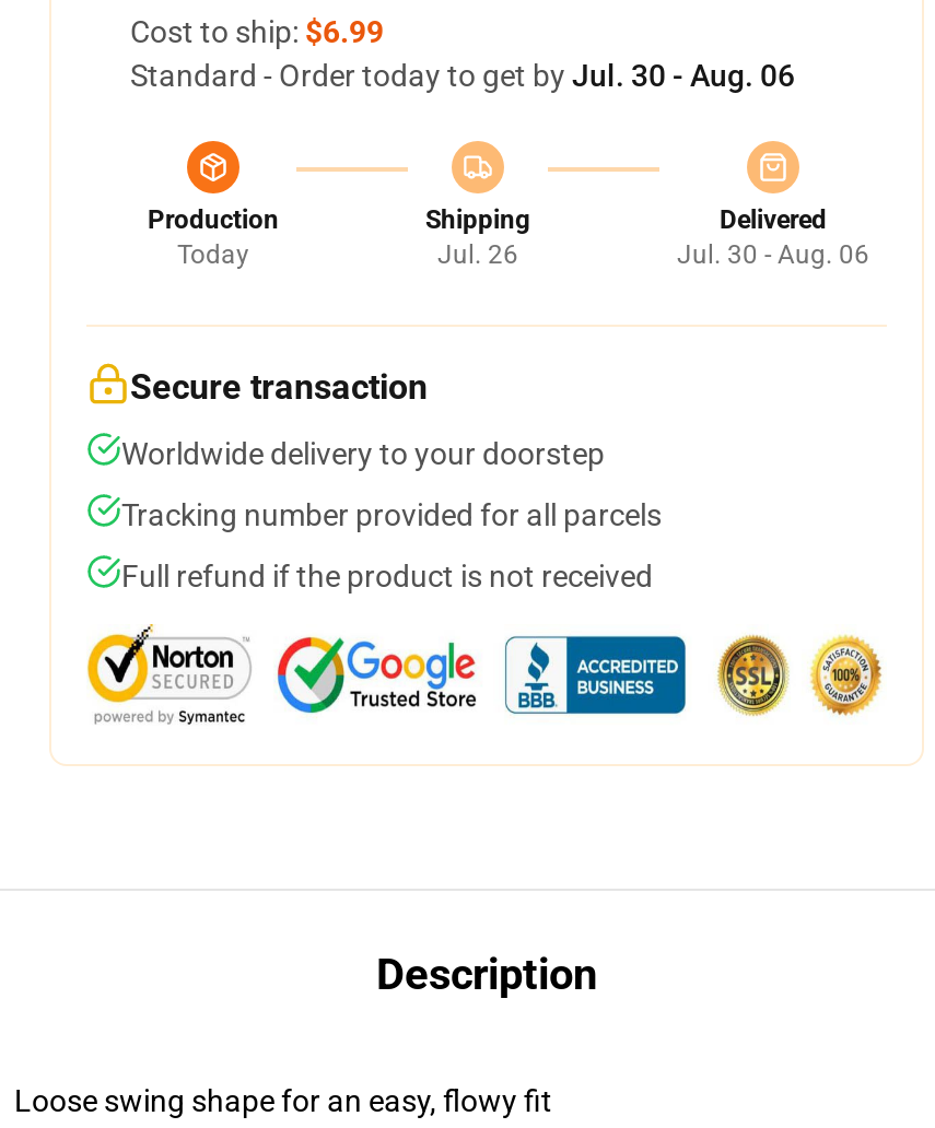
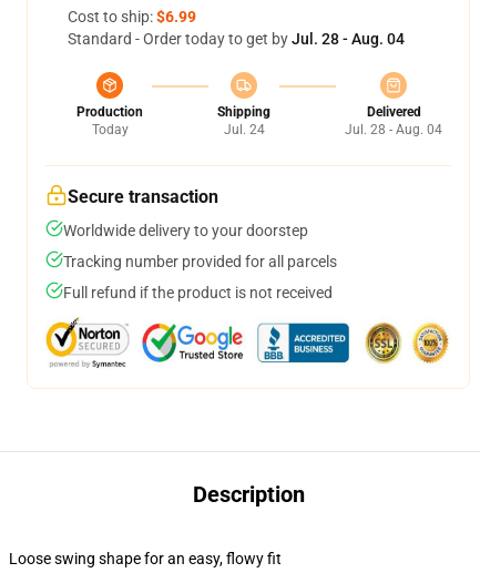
[130,58,795,93] Standard - Order today to get by Jul. 30 - Aug. 06 -> [68,30,405,48] Standard - Order today to get by Jul. 28 - Aug. 04
[437,239,518,270] Jul. 26 -> [223,122,264,137] Jul. 24
[677,239,869,270] Jul. 30 - Aug. 06 -> [345,122,442,137] Jul. 28 - Aug. 04

